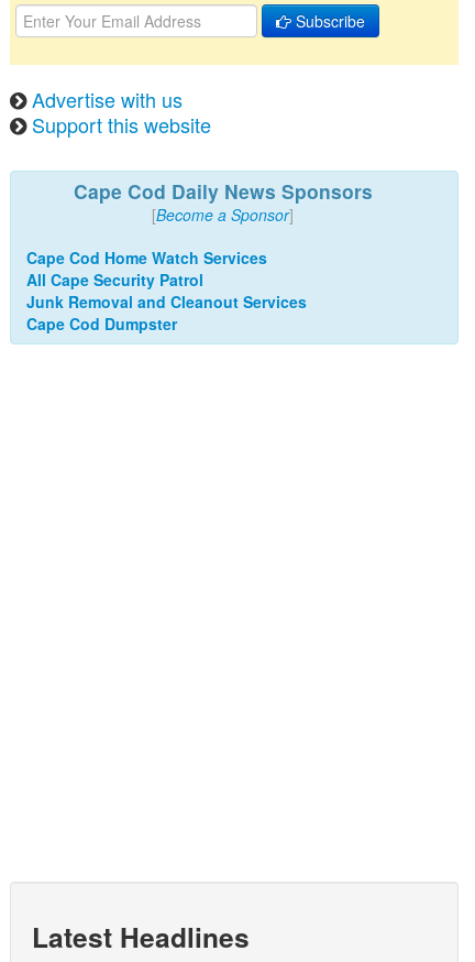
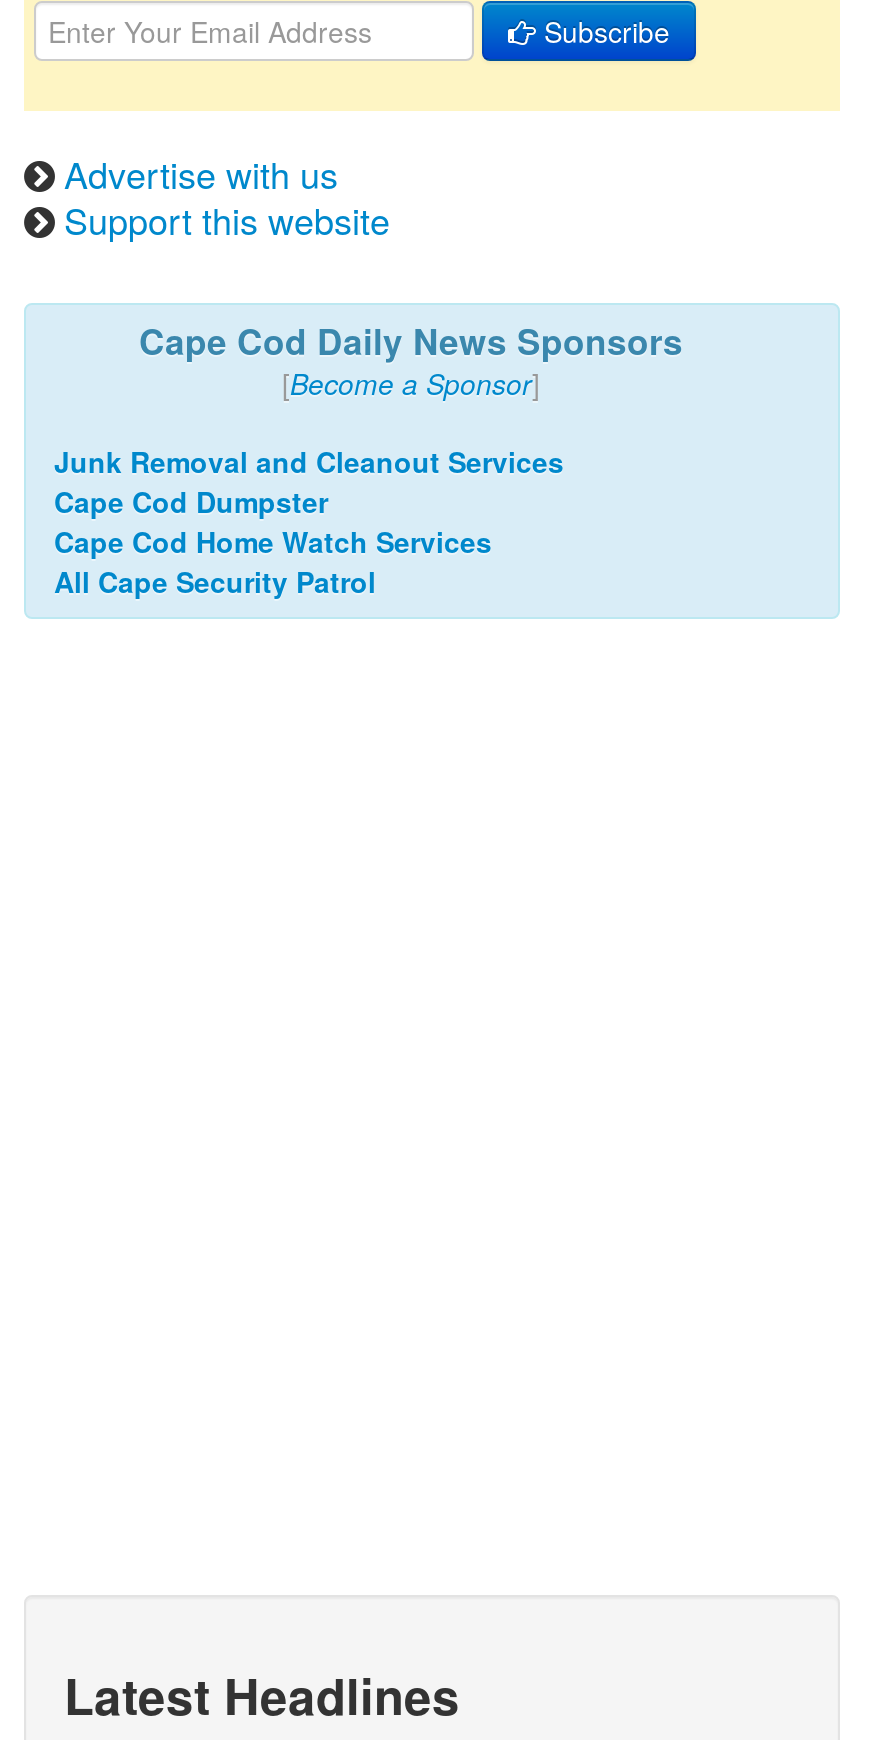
moved [26,246,267,290] -> [54,520,492,600]: Cape Cod Home Watch Services | All Cape Security Patrol
moved [26,290,307,334] -> [54,440,564,520]: Junk Removal and Cleanout Services | Cape Cod Dumpster

